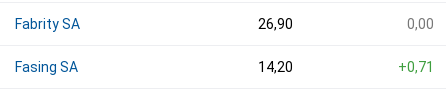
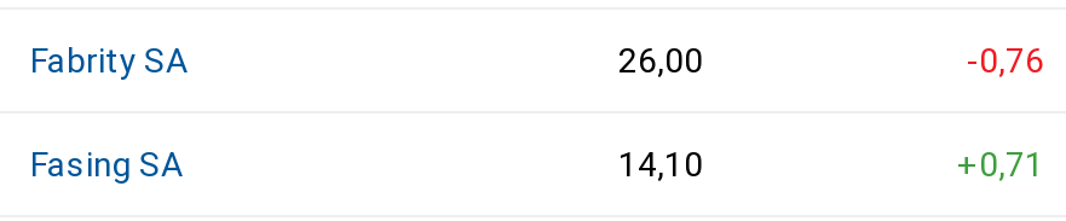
[258,16,293,32] 26,90 -> [618,41,703,80] 26,00
[407,16,434,32] 0,00 -> [967,41,1044,80] -0,76
[258,59,293,75] 14,20 -> [618,145,703,184] 14,10

